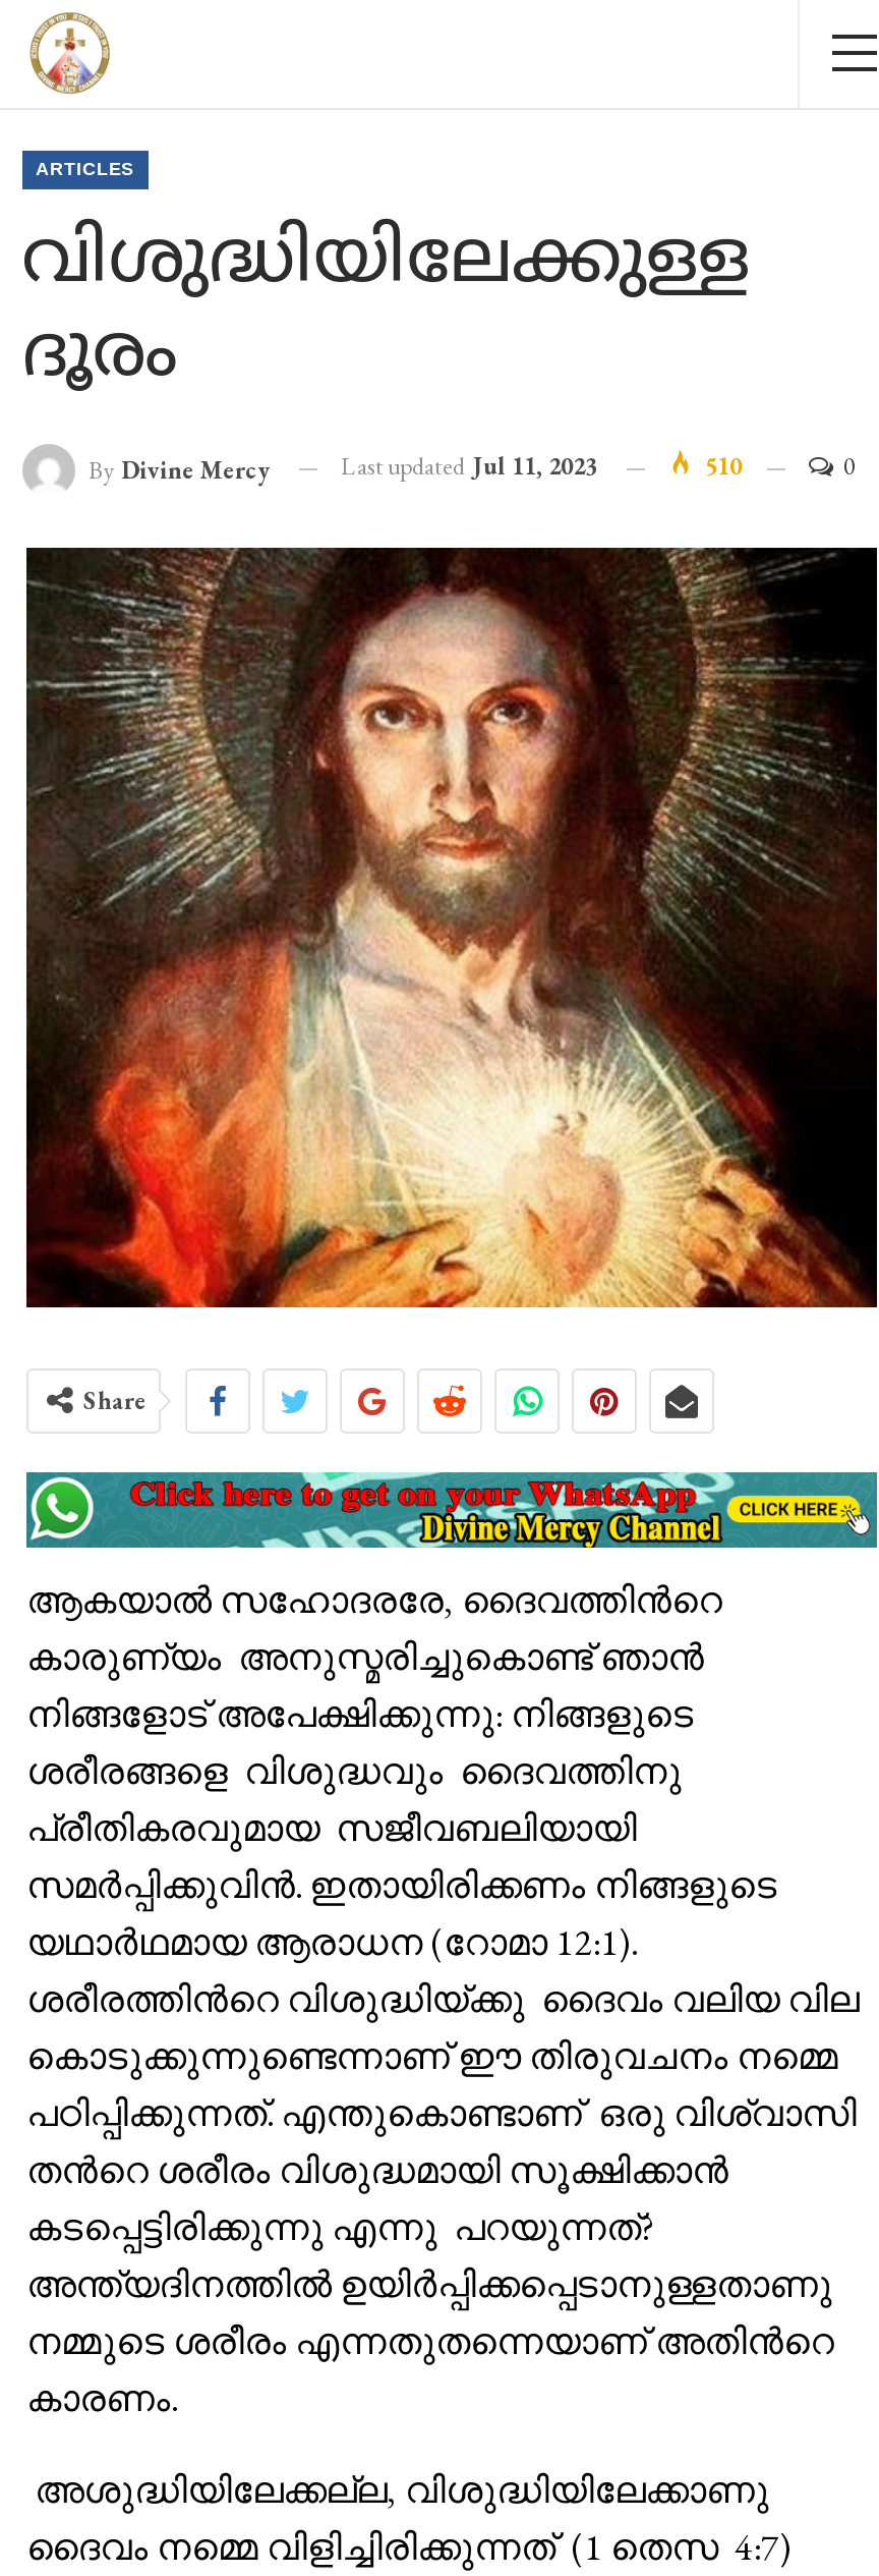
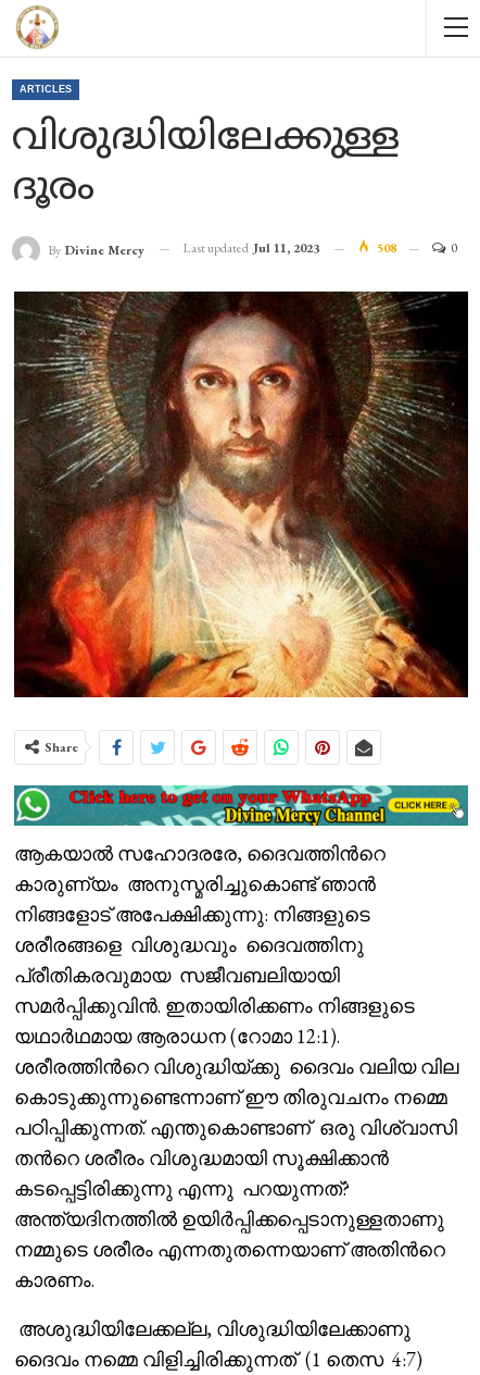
[699,450,742,483] 510 -> [373,239,396,257] 508

